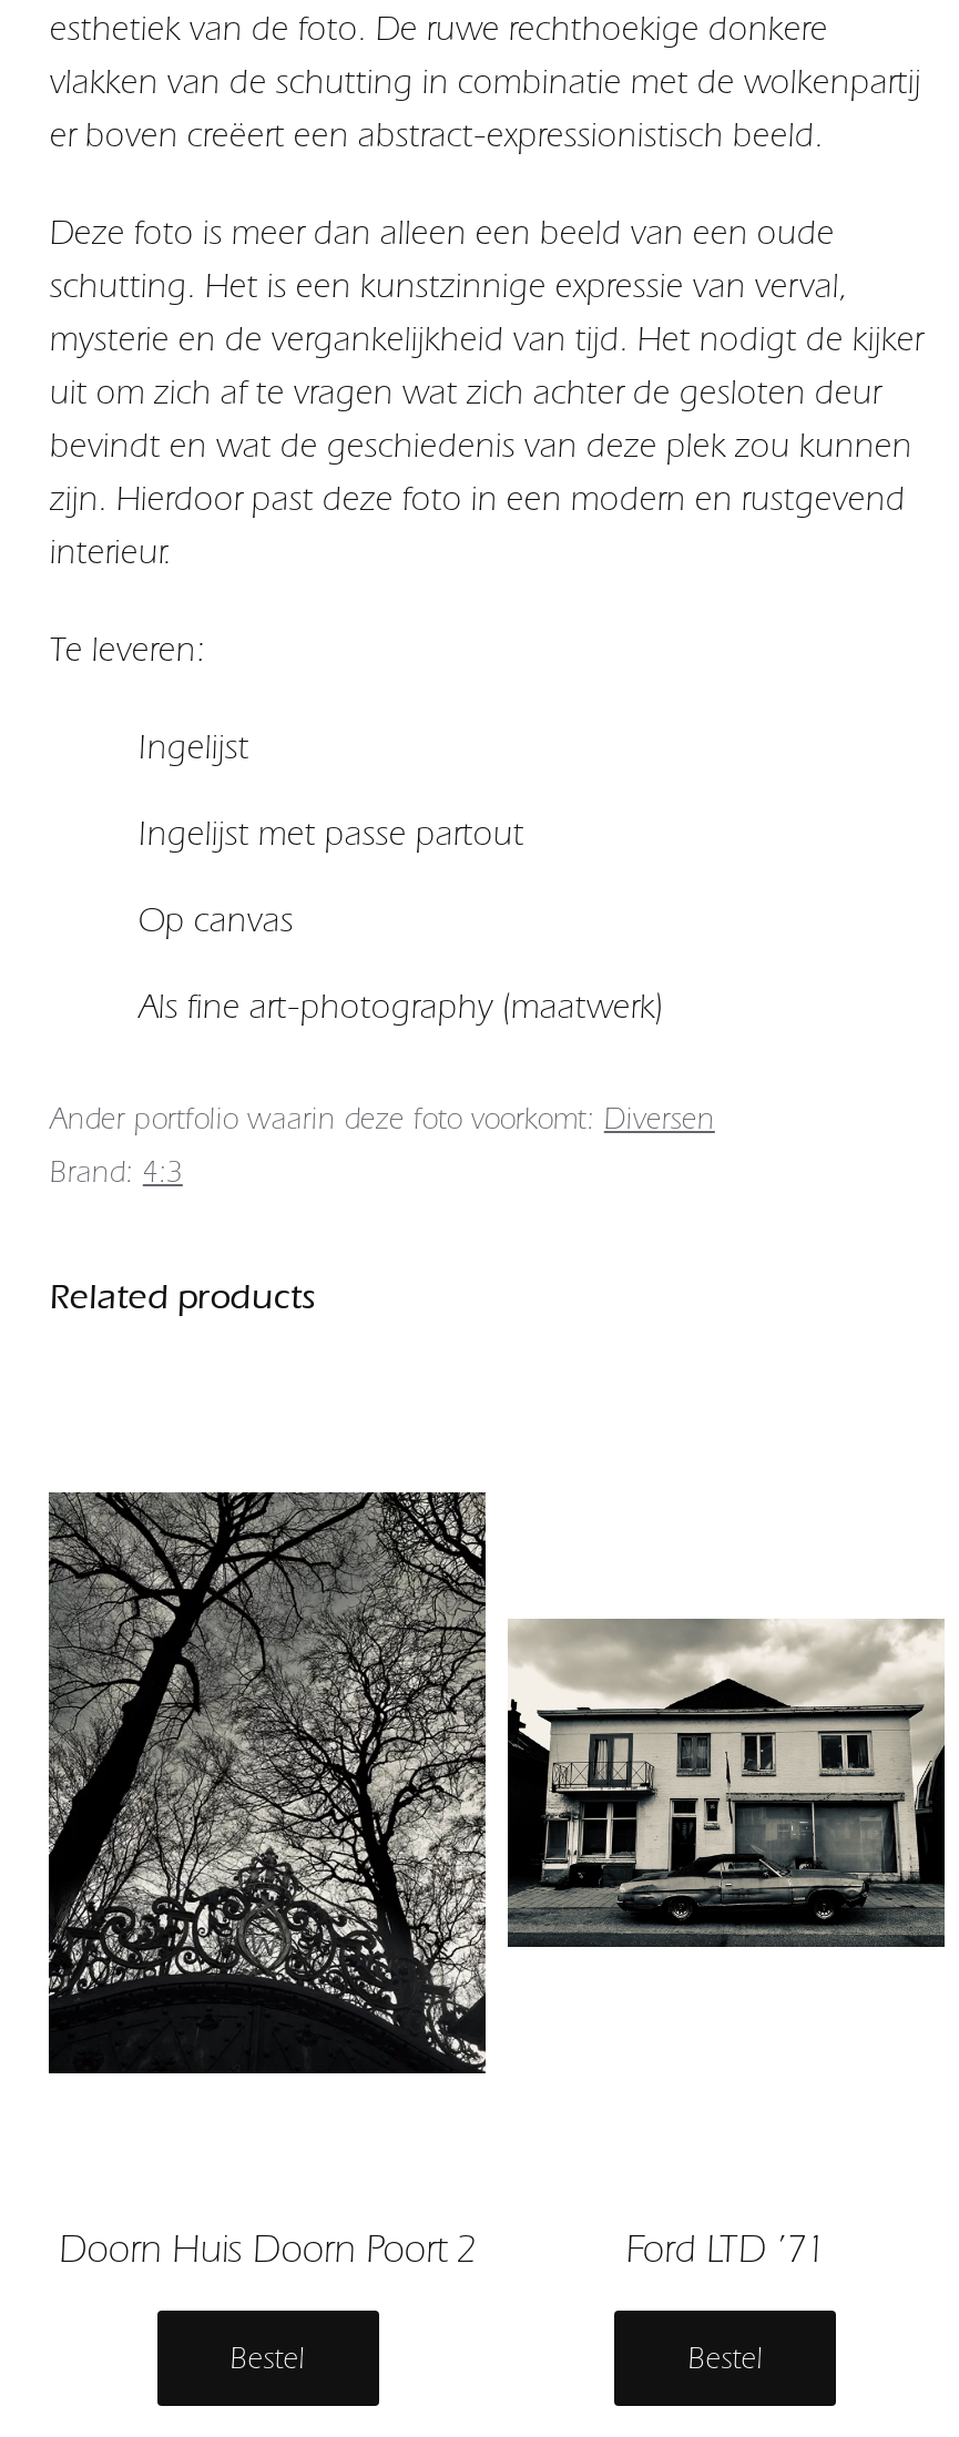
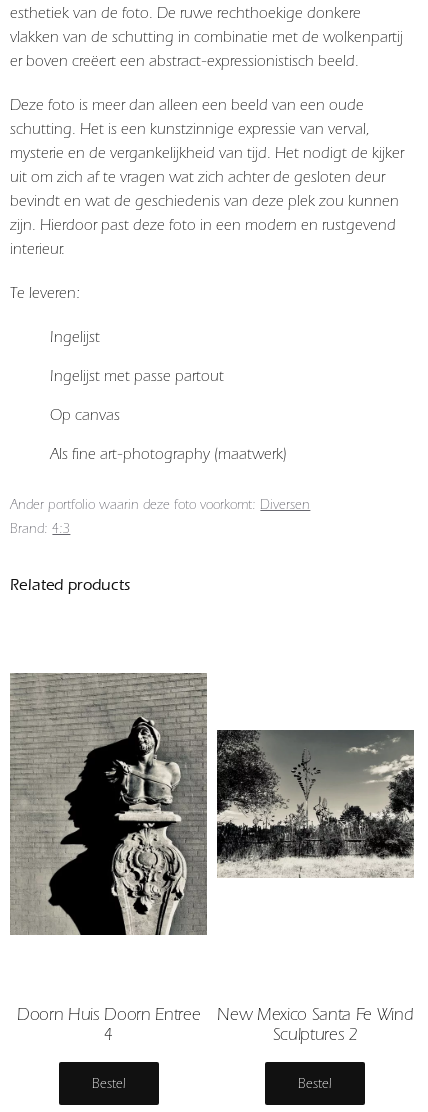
[49,1492,486,2076] [image] -> [10,673,207,936] [image]
[508,1619,945,1949] [image] -> [216,729,415,878] [image]
[59,2224,476,2271] Doorn Huis Doorn Poort 2 -> [17,1003,200,1044] Doorn Huis Doorn Entree | 4
[626,2224,826,2271] Ford LTD ’71 -> [217,1003,413,1044] New Mexico Santa Fe Wind | Sculptures 2

